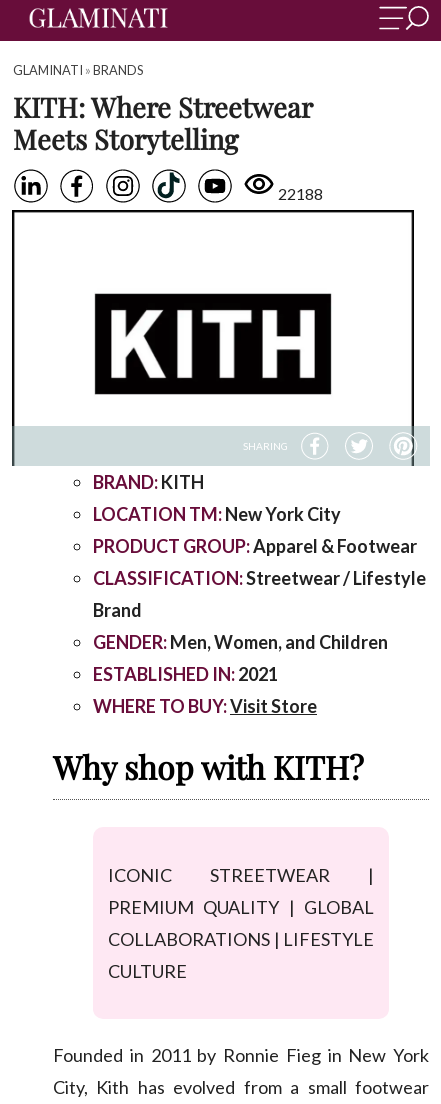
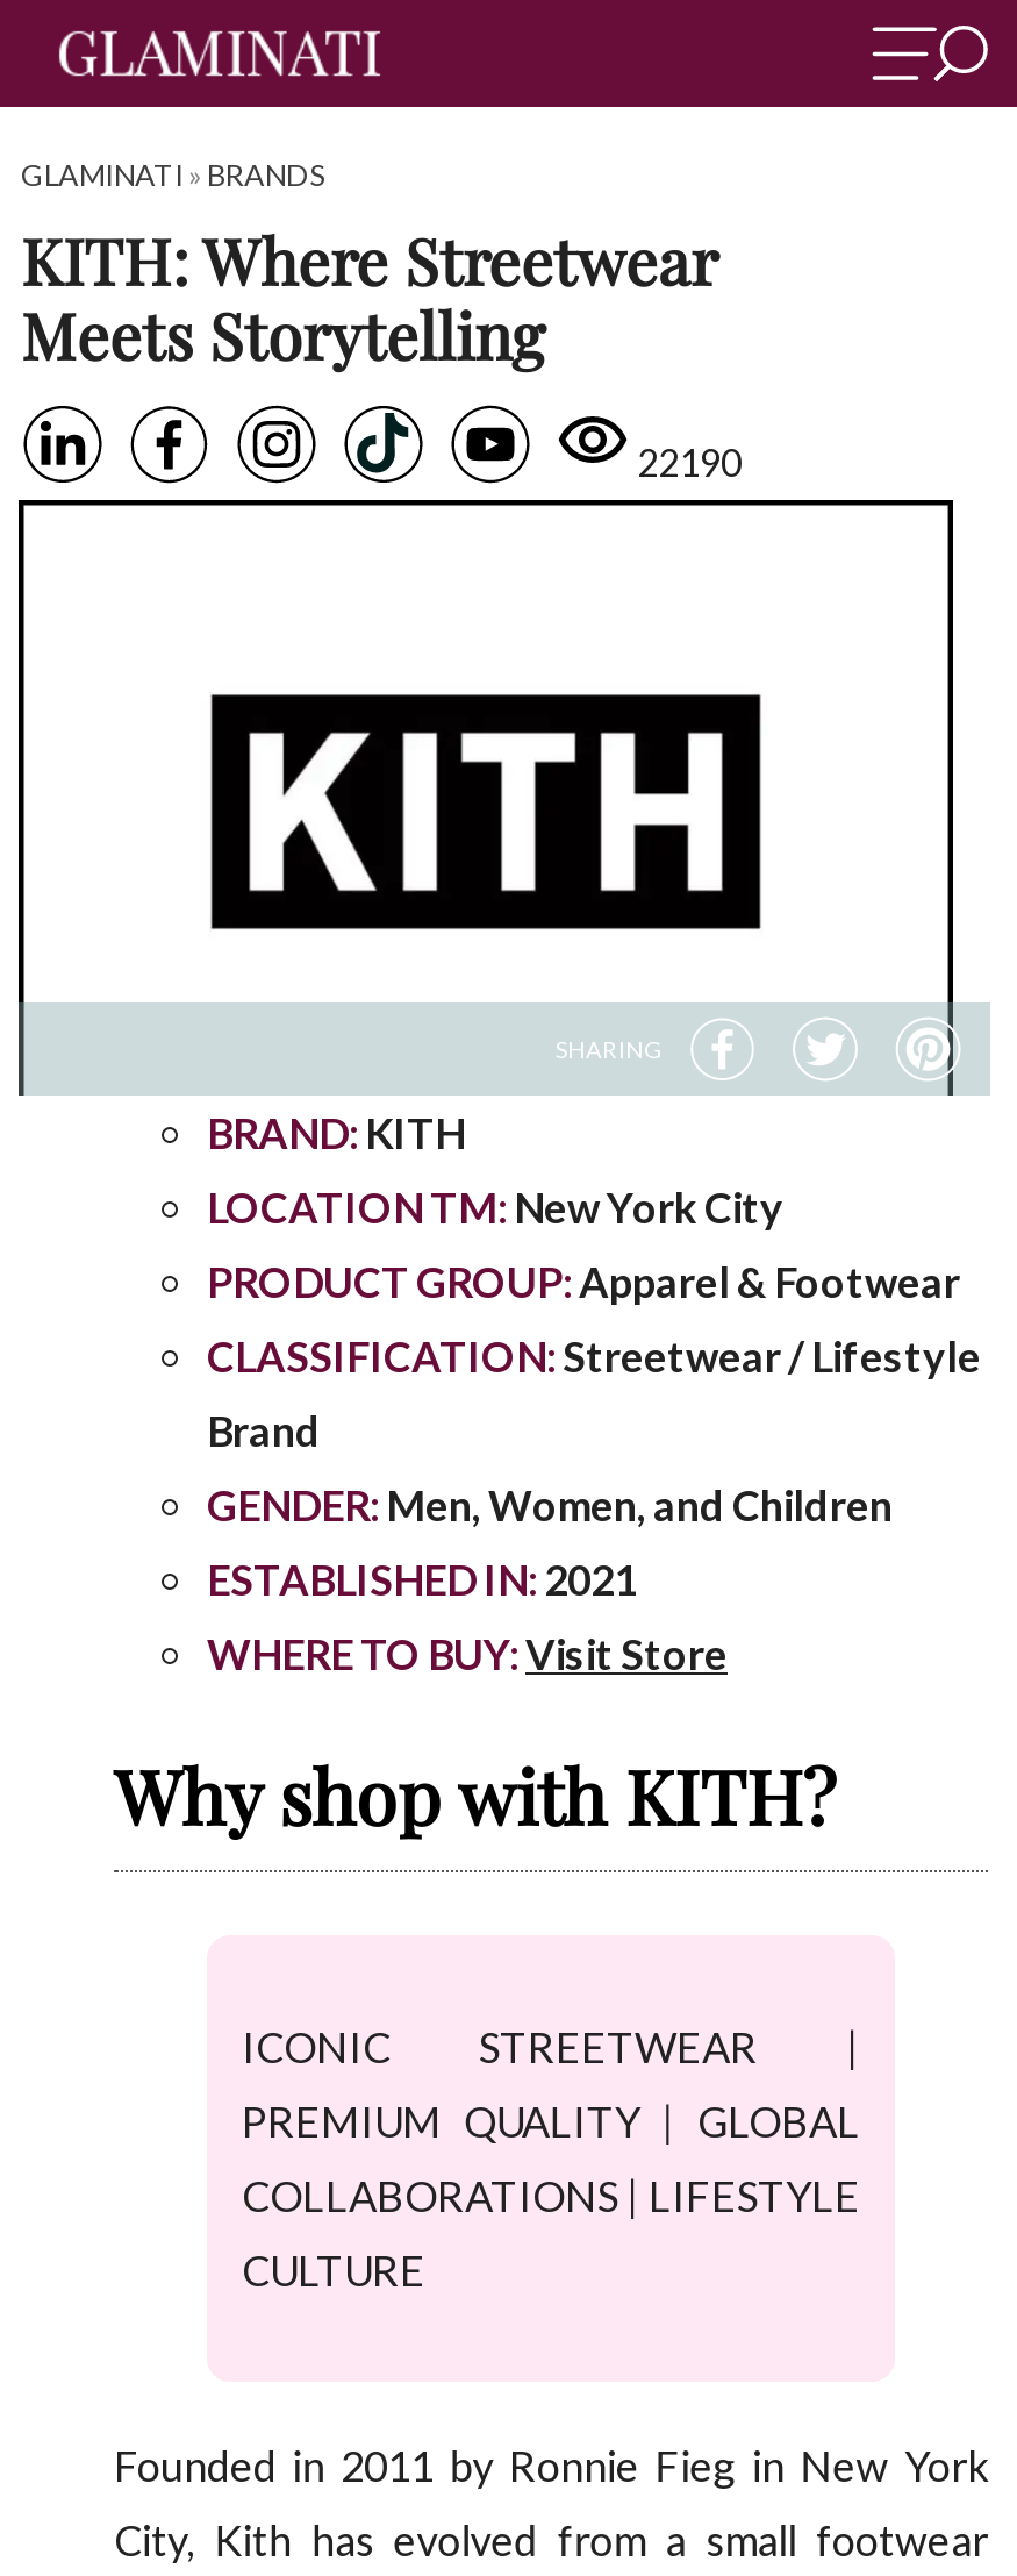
[278,184,323,203] 22188 -> [637,441,742,485] 22190

